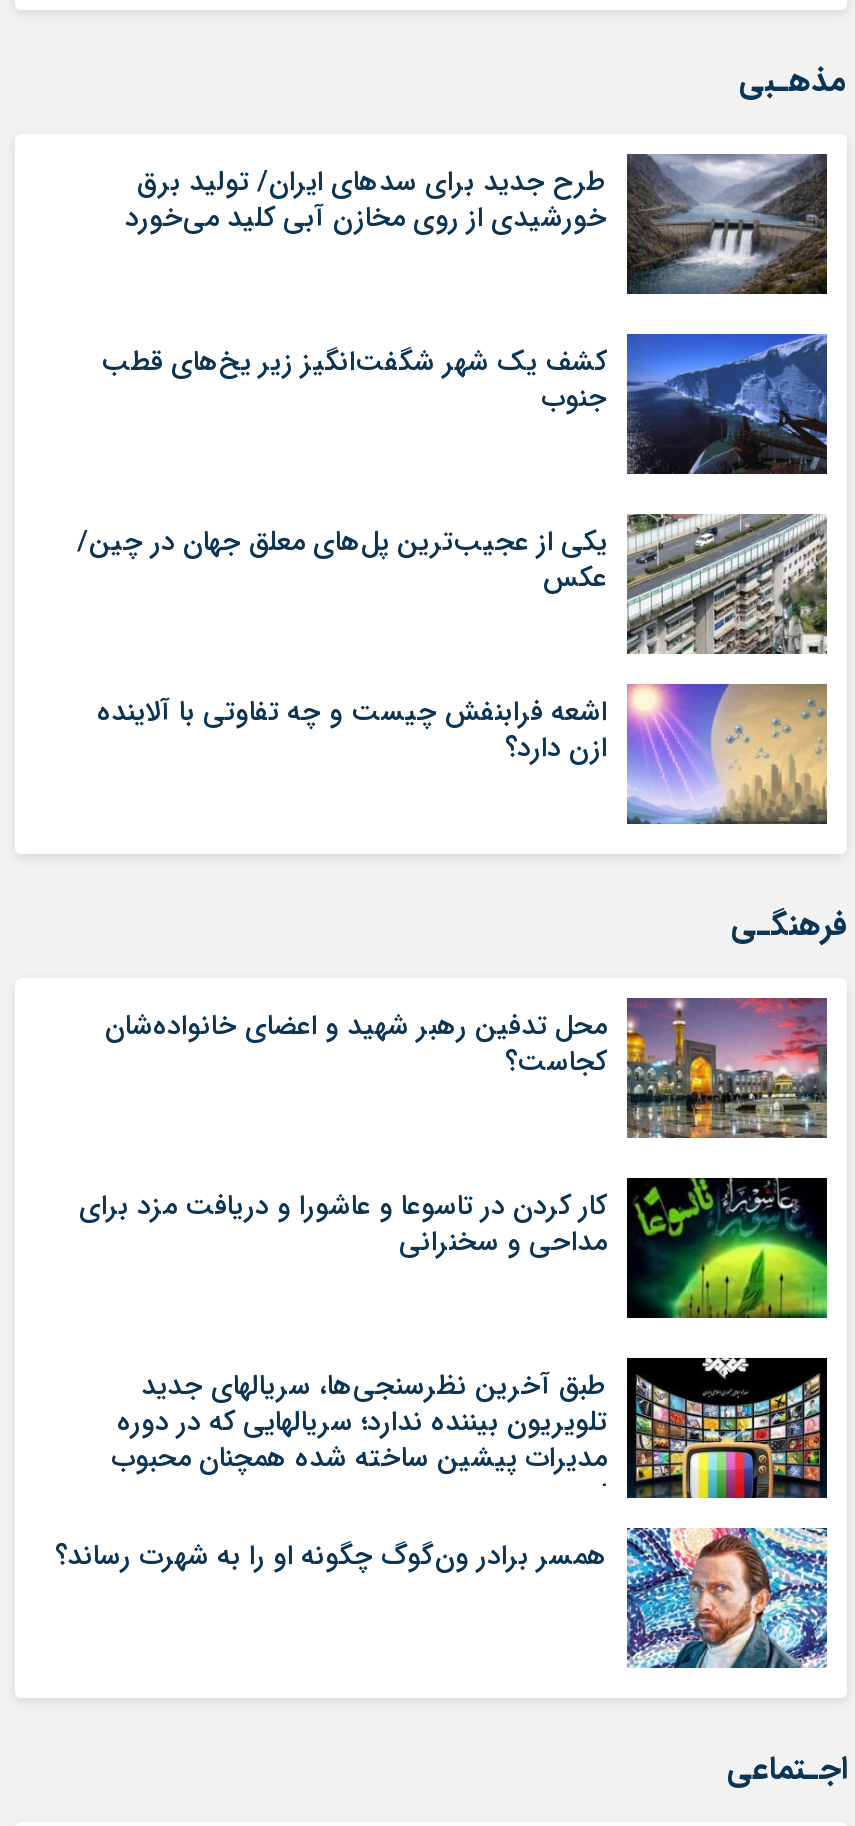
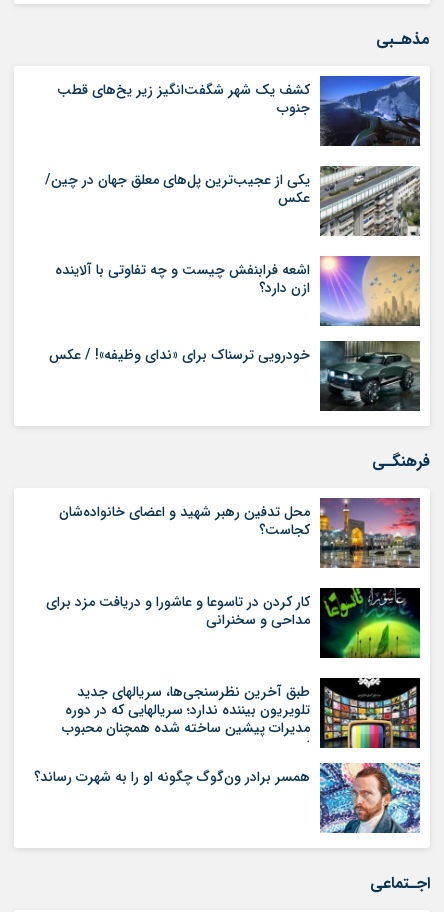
[125,152,829,294] [image] | طرح جدید برای سدهای ایران/ تولید برق | خورشیدی از روی مخازن آبی کلید می‌خورد -> none
moved [77,334,831,564] -> [45,76,422,191]: [image] | کشف یک شهر شگفت‌انگیز زیر یخ‌های قطب | جنوب | یکی از عجیب‌ترین پل‌های معلق جهان در چین/
moved [97,510,831,770] -> [55,164,422,299]: [image] | اشعه فرابنفش چیست و چه تفاوتی با آلاینده | ازن دارد؟
none -> [49,340,421,412] [image] | خودرویی ترسناک برای «ندای وظیفه»! / عکس

